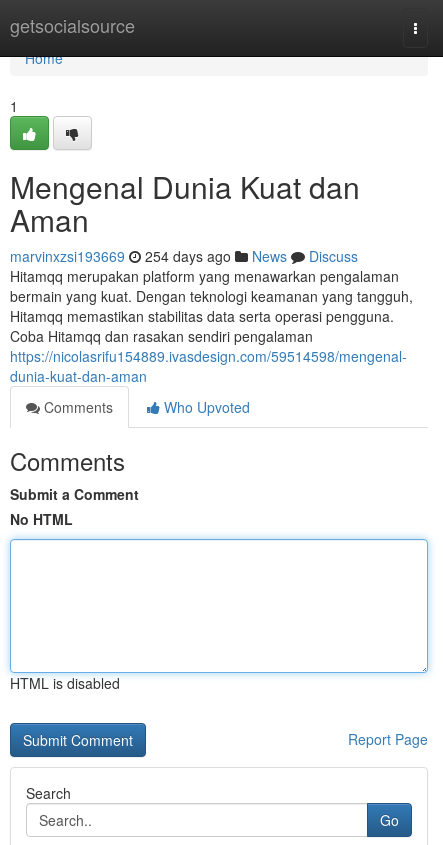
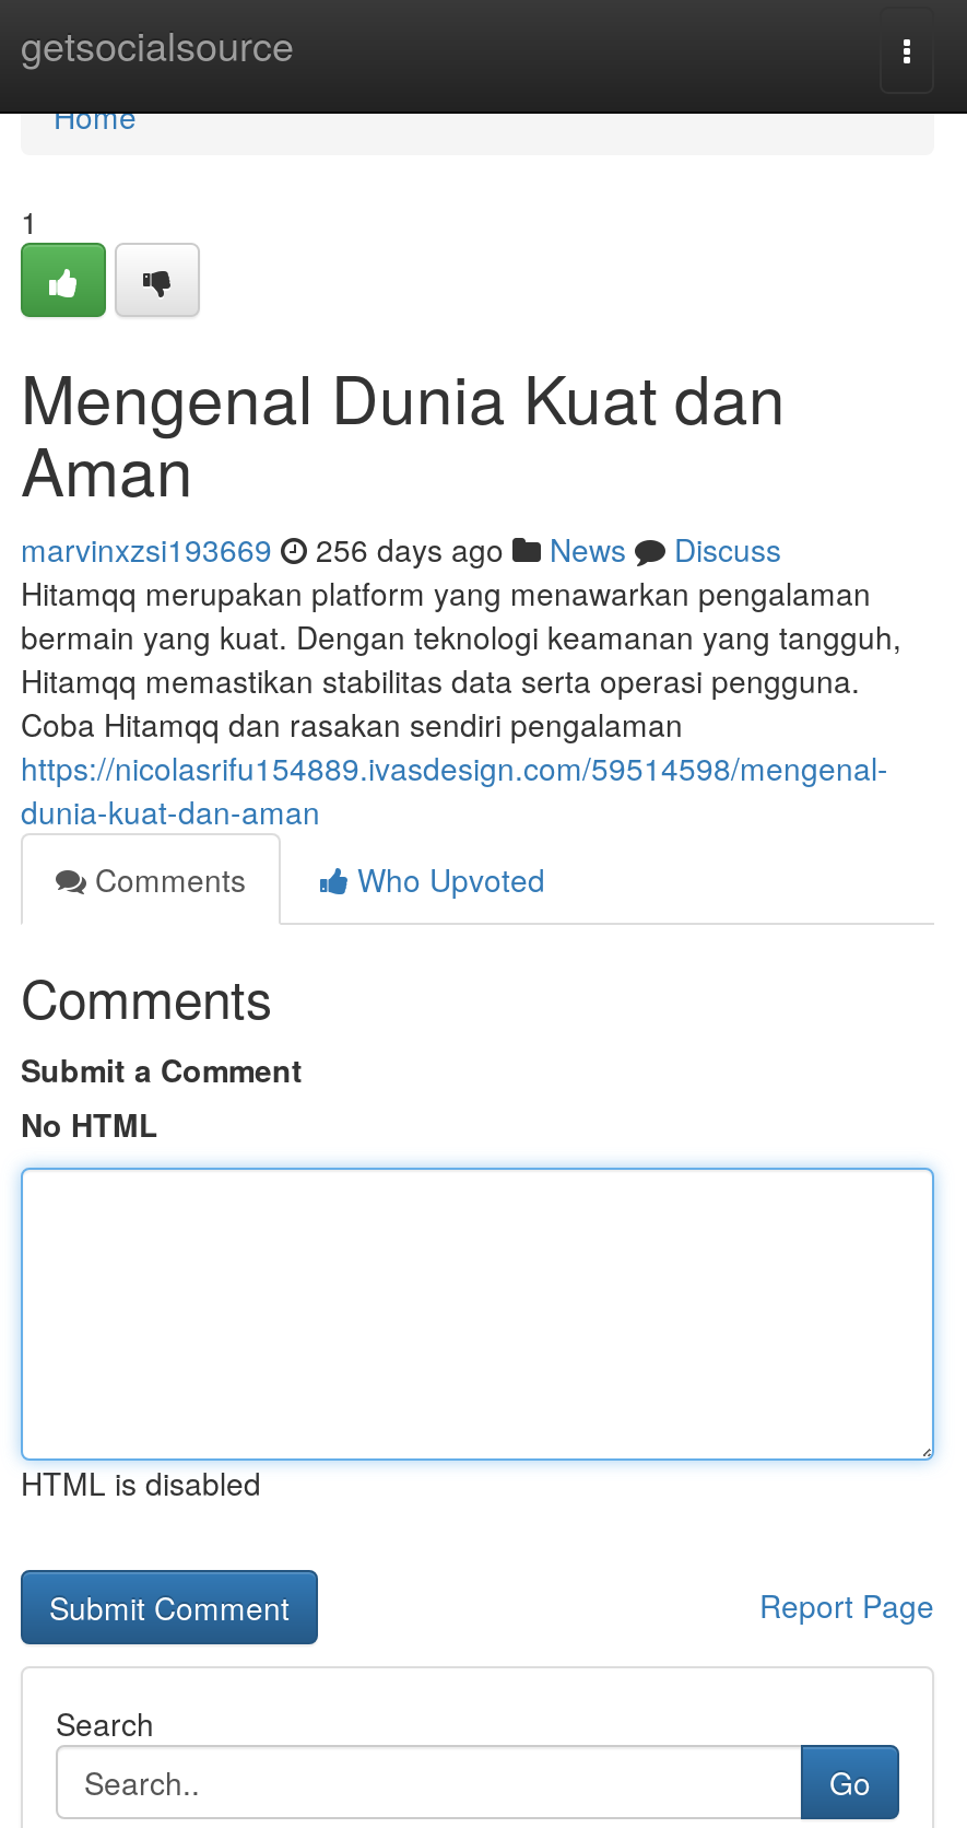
[10,246,358,266] marvinxzsi193669 254 days ago News Discuss -> [21,527,781,571] marvinxzsi193669 256 days ago News Discuss

